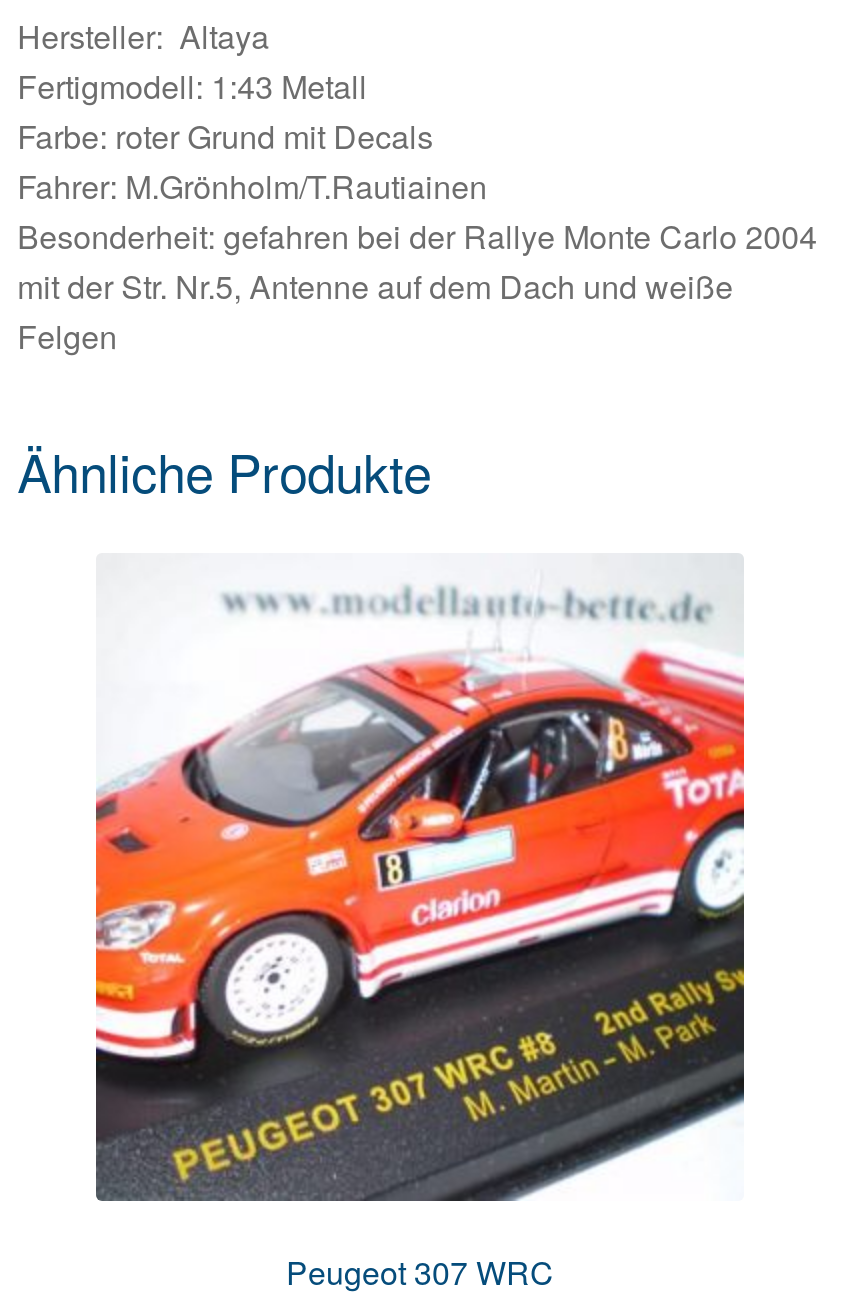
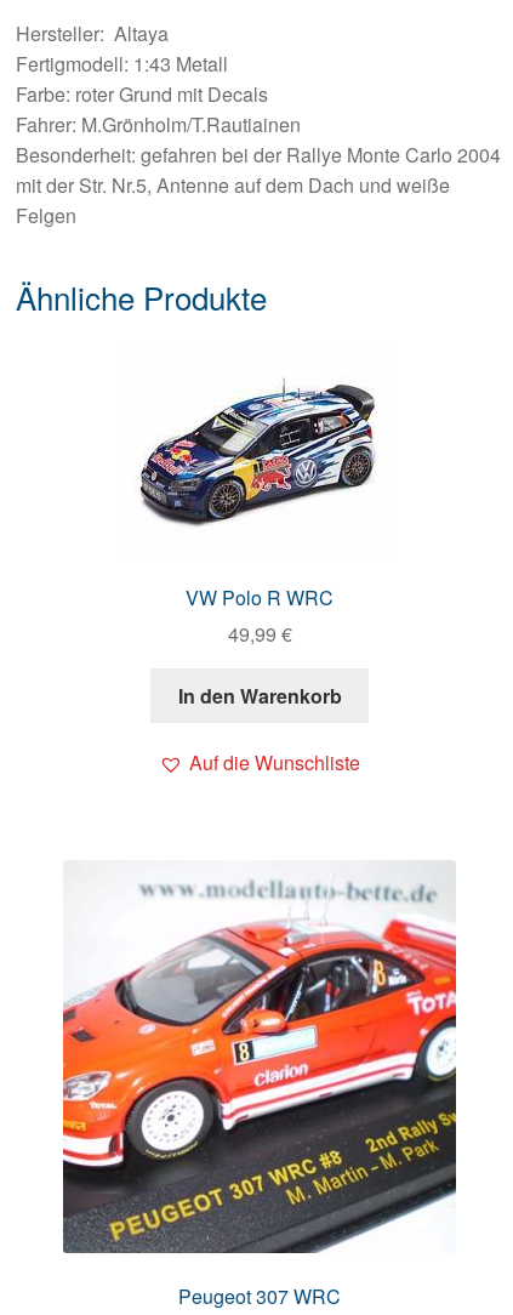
none -> [139,385,376,526] [image]
none -> [178,583,360,776] VW Polo R WRC | 49,99 € | In den Warenkorb | Auf die Wunschliste

